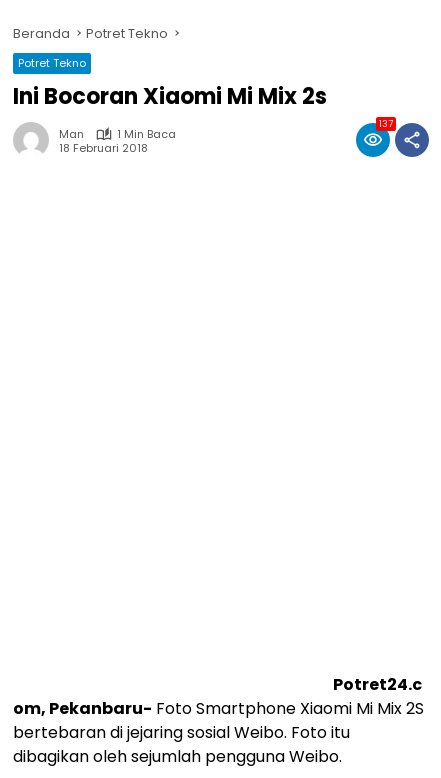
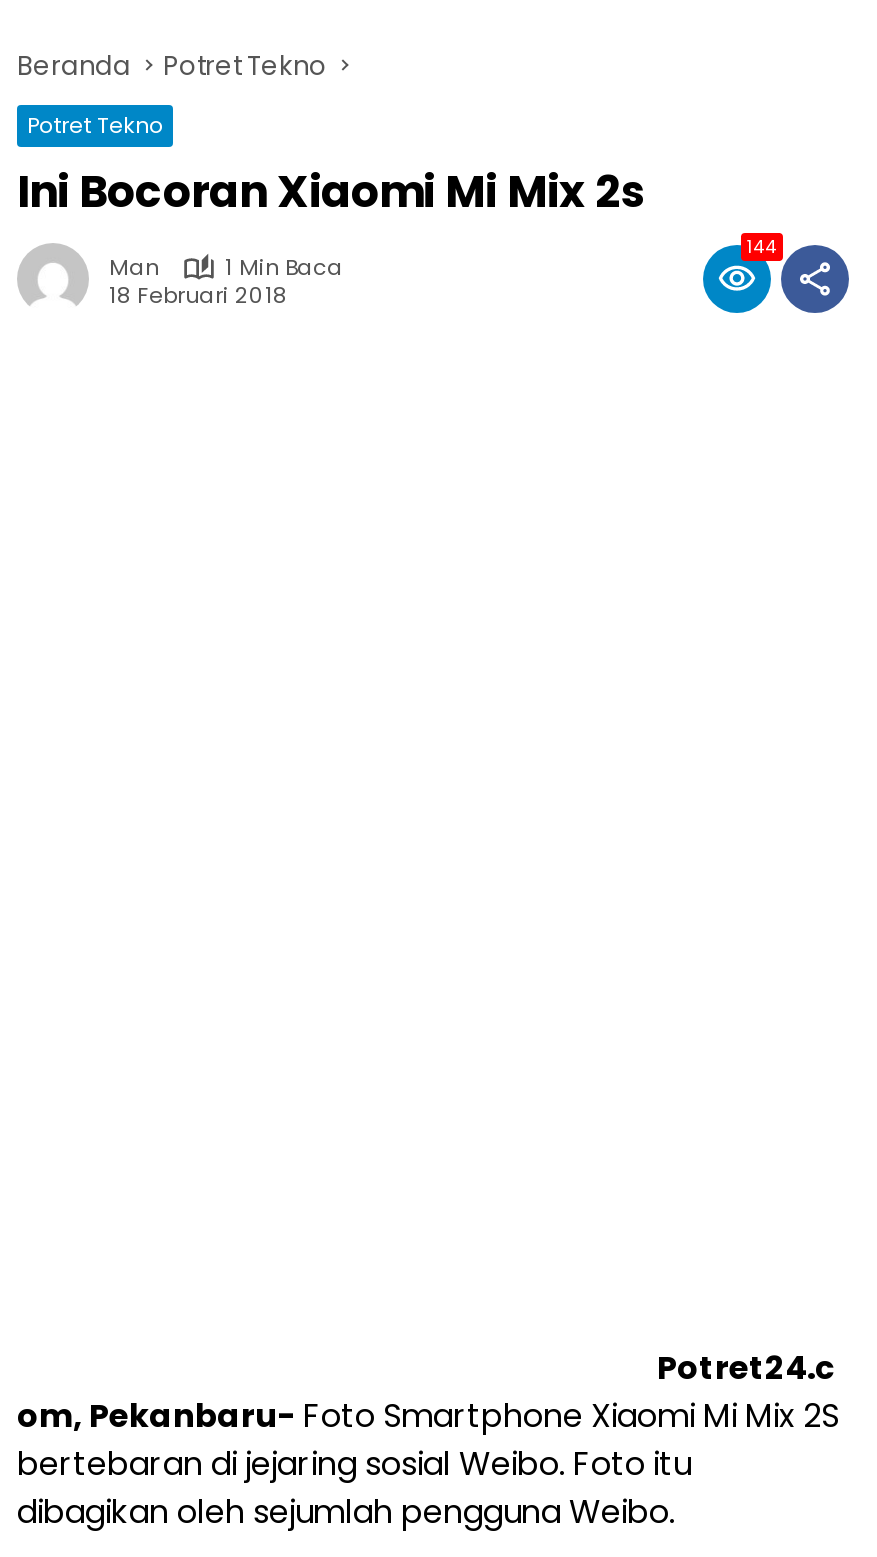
[379,118,393,130] 137 -> [747,235,777,259] 144

